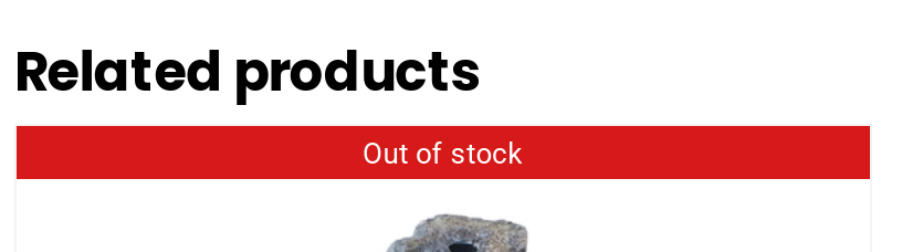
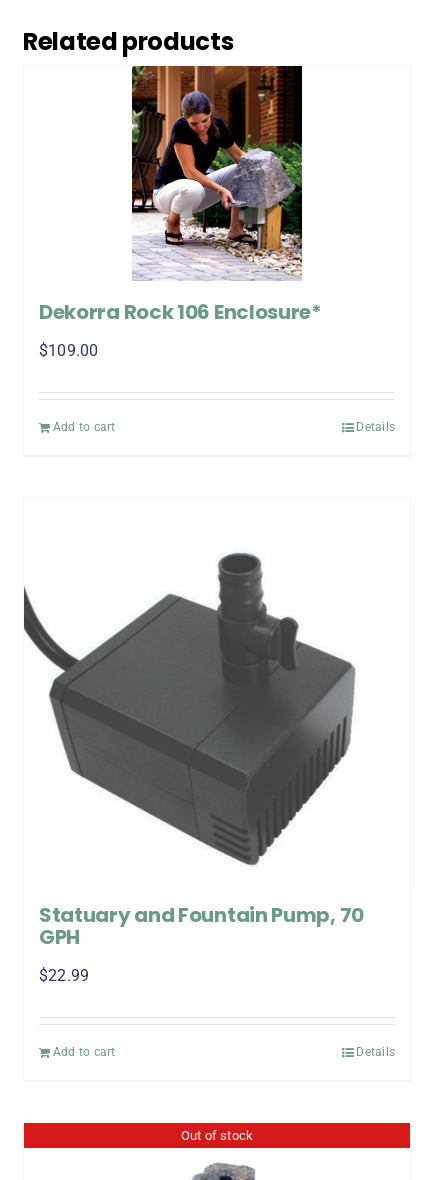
none -> [23,552,364,985] [image] | Statuary and Fountain Pump, 70 | GPH | $22.99
none -> [39,65,322,360] [image] | Dekorra Rock 106 Enclosure* | $109.00
none -> [53,420,395,434] Add to cart | Details
none -> [53,1045,395,1059] Add to cart | Details

